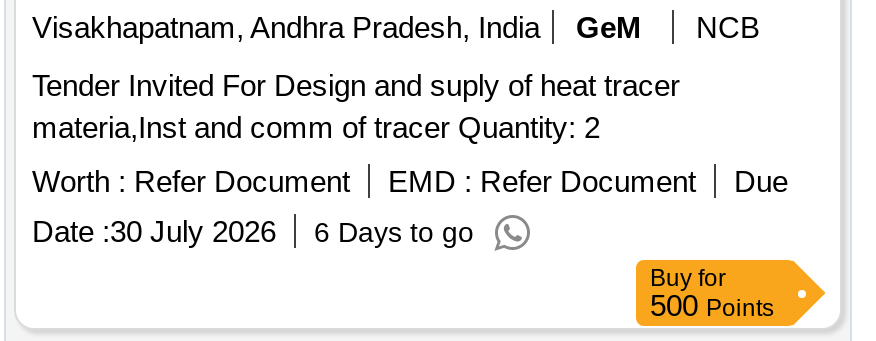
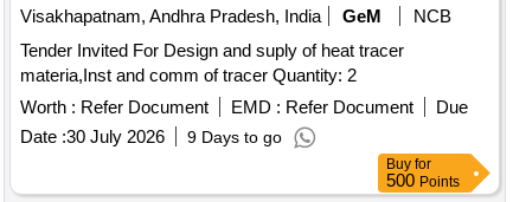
[32,214,474,248] Date : 30 July 2026 6 Days to go -> [20,127,282,147] Date : 30 July 2026 9 Days to go

